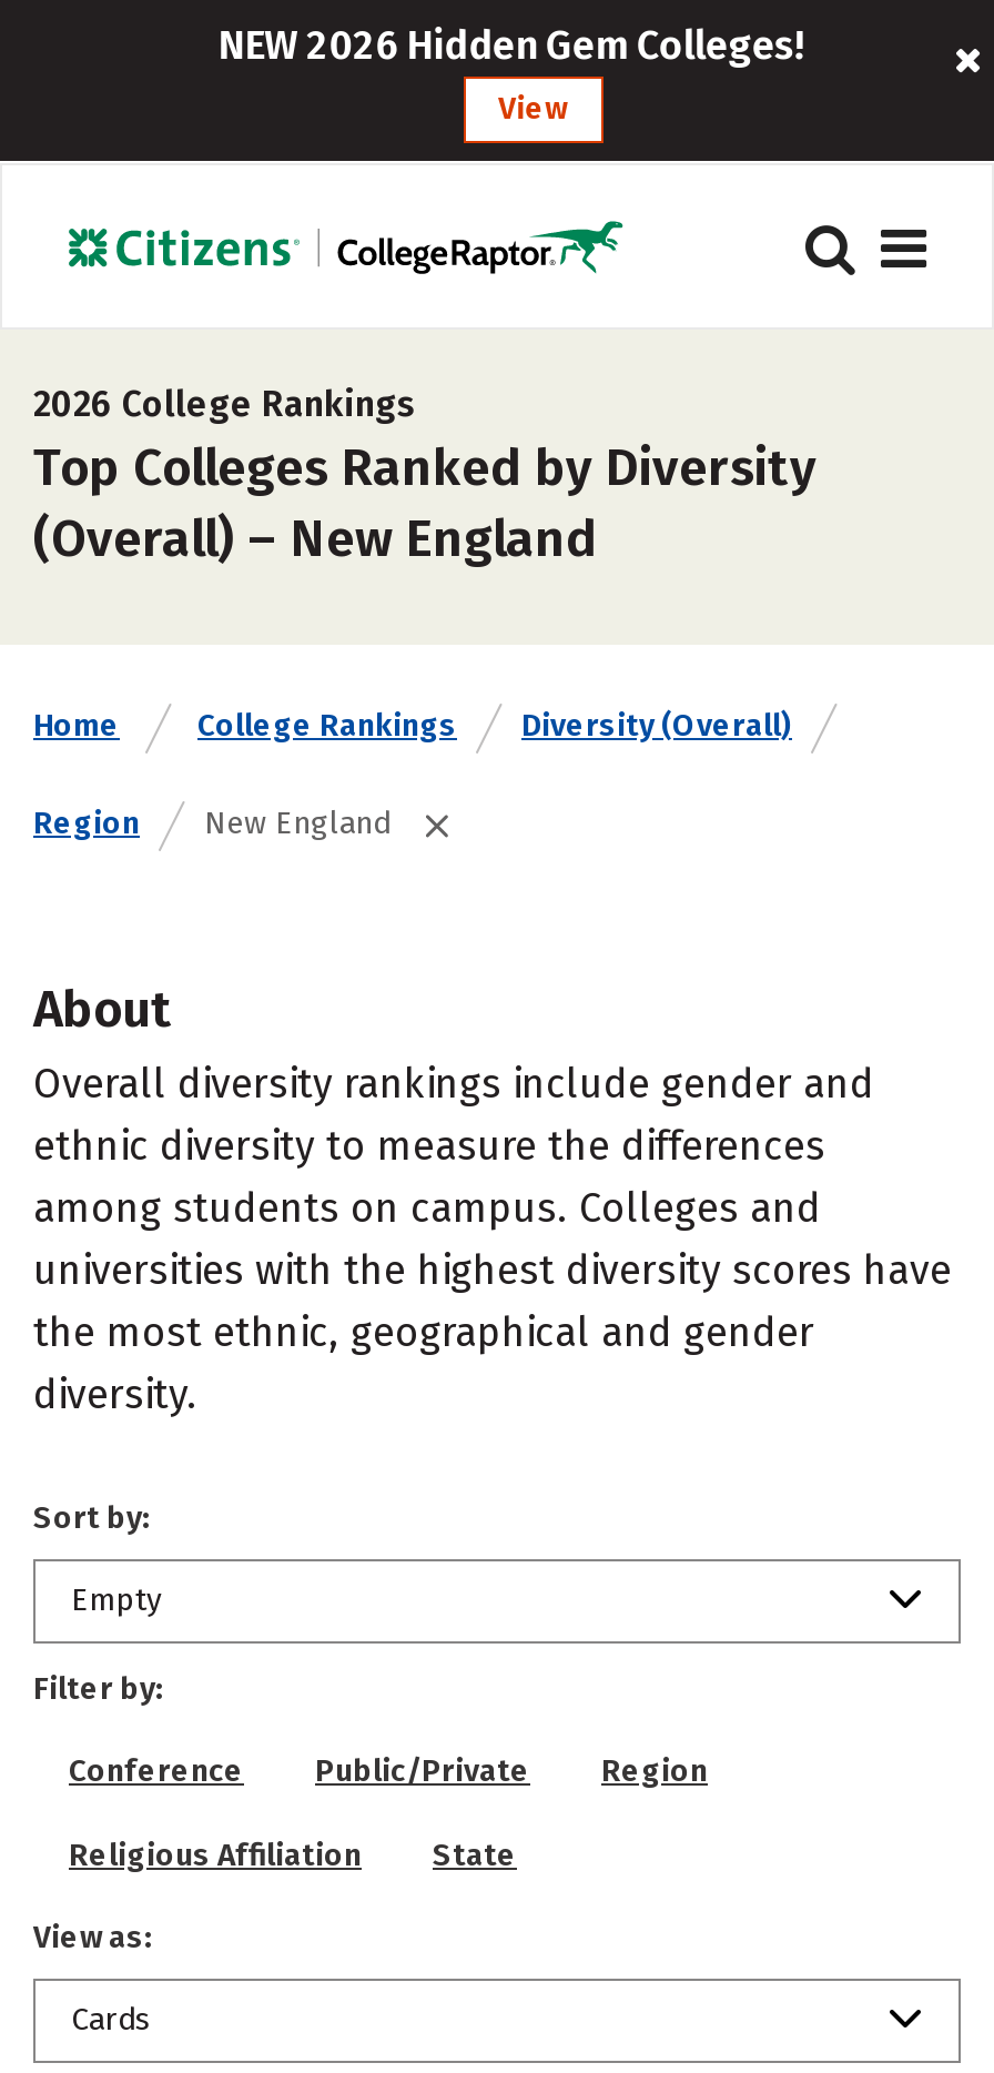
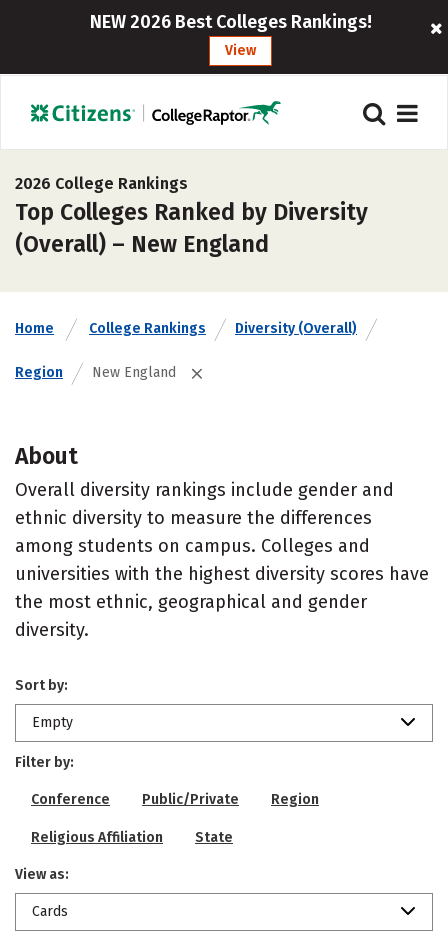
[218,21,806,70] NEW 2026 Hidden Gem Colleges! -> [90,11,372,33] NEW 2026 Best Colleges Rankings!

